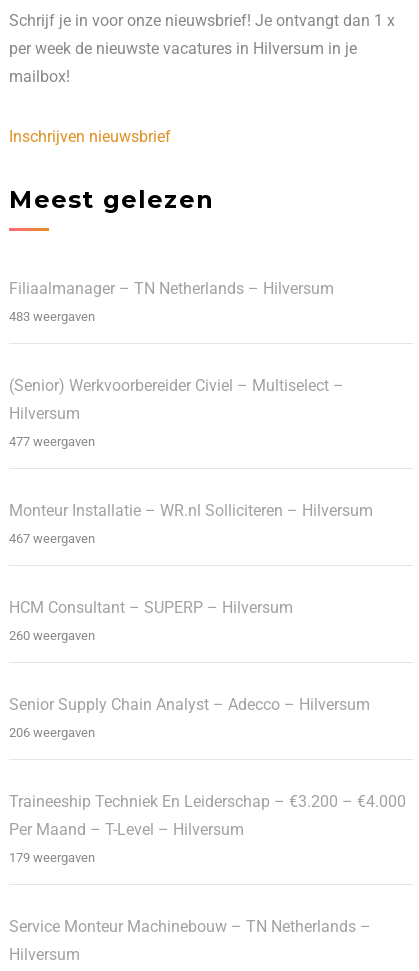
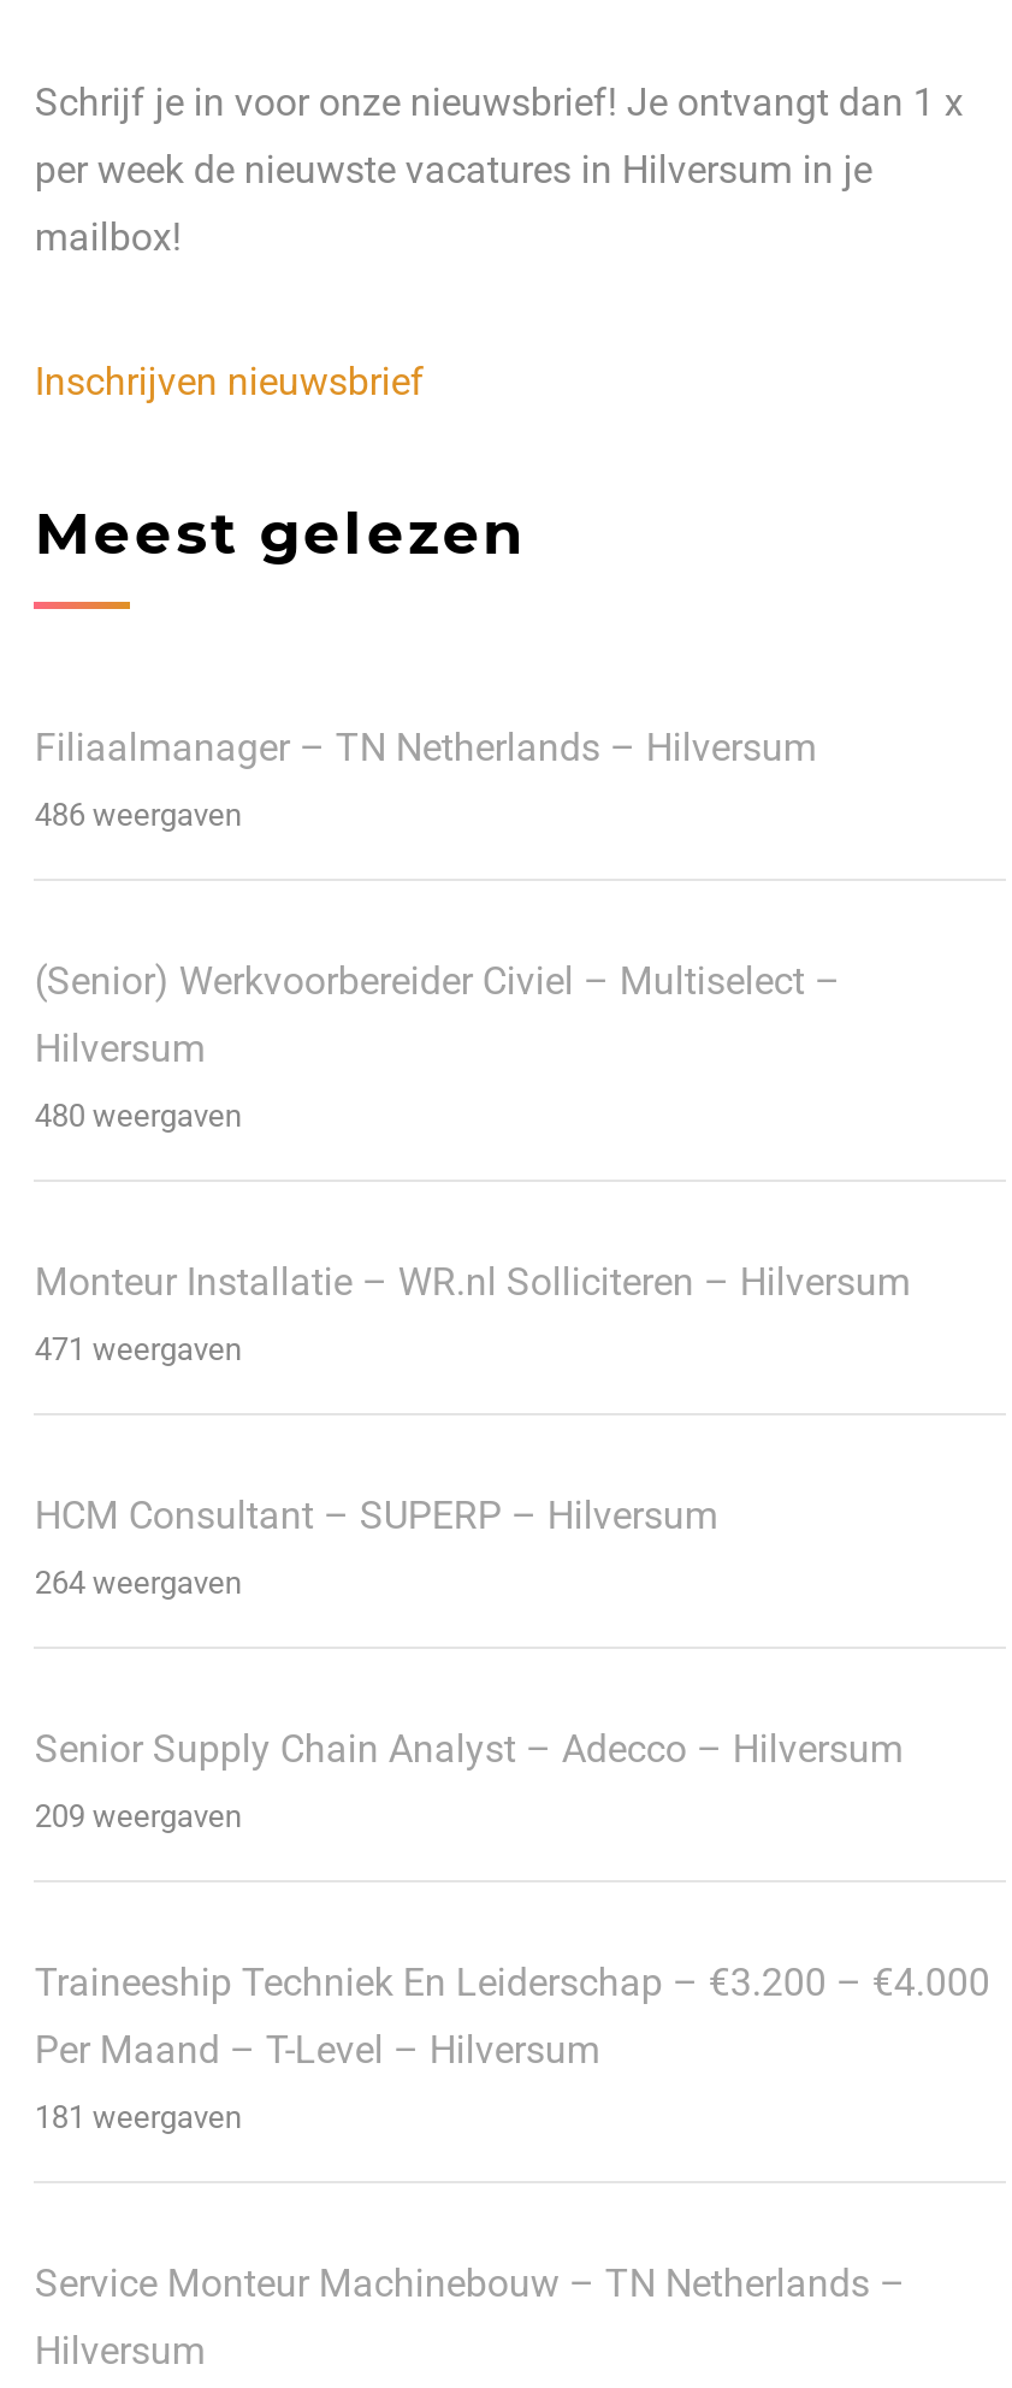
[9,309,95,324] 483 weergaven -> [35,797,242,833] 486 weergaven
[9,434,95,449] 477 weergaven -> [35,1098,242,1134] 480 weergaven
[9,531,95,546] 467 weergaven -> [35,1331,242,1368] 471 weergaven
[9,628,95,643] 260 weergaven -> [35,1565,242,1601] 264 weergaven
[9,725,95,740] 206 weergaven -> [35,1798,242,1835] 209 weergaven
[9,850,95,865] 179 weergaven -> [35,2099,242,2135] 181 weergaven

